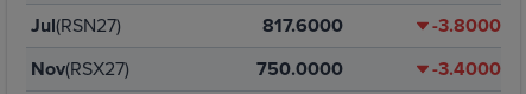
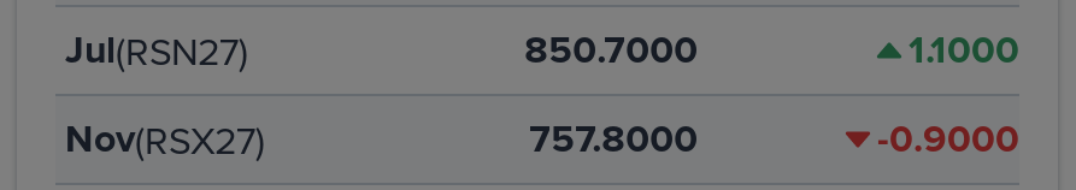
[262,12,343,39] 817.6000 -> [525,22,698,77] 850.7000
[432,12,501,39] -3.8000 -> [909,22,1019,77] 1.1000
[256,55,343,82] 750.0000 -> [529,111,698,166] 757.8000
[432,55,501,82] -3.4000 -> [877,111,1019,166] -0.9000

